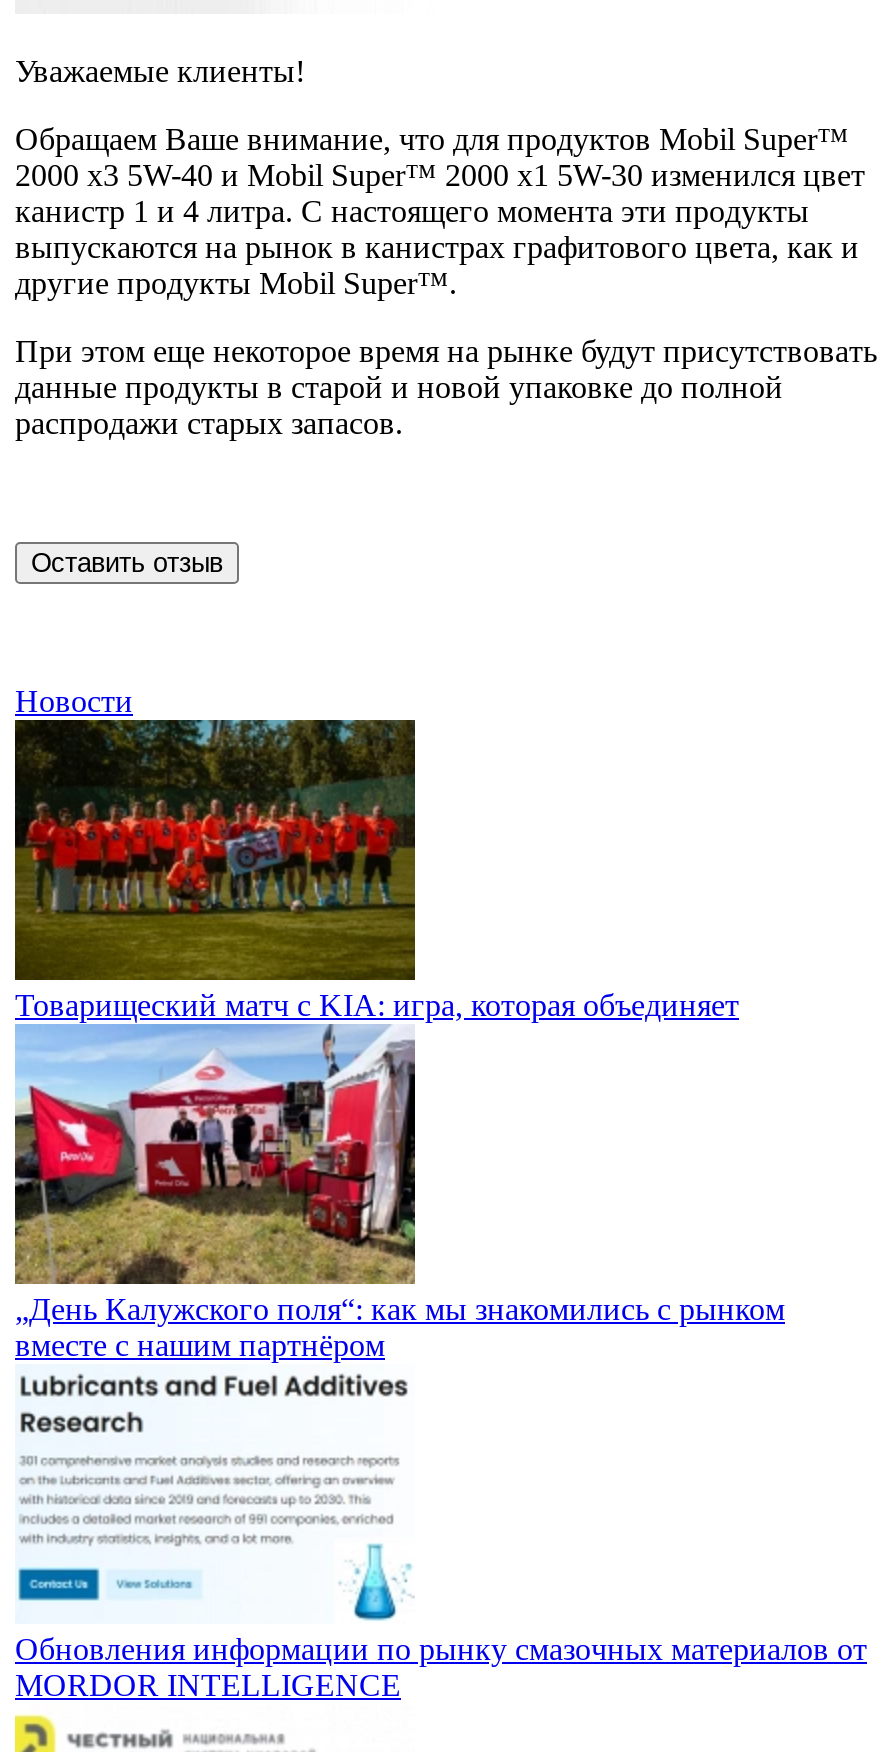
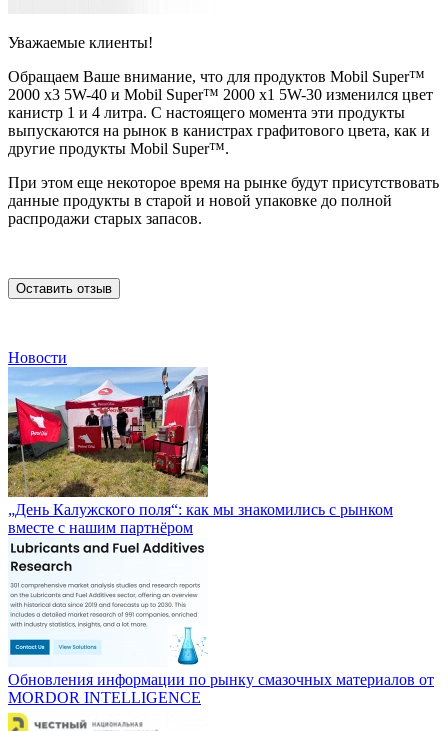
[13,718,739,1022] [image] | Товарищеский матч с KIA: игра, которая объединяет -> none

